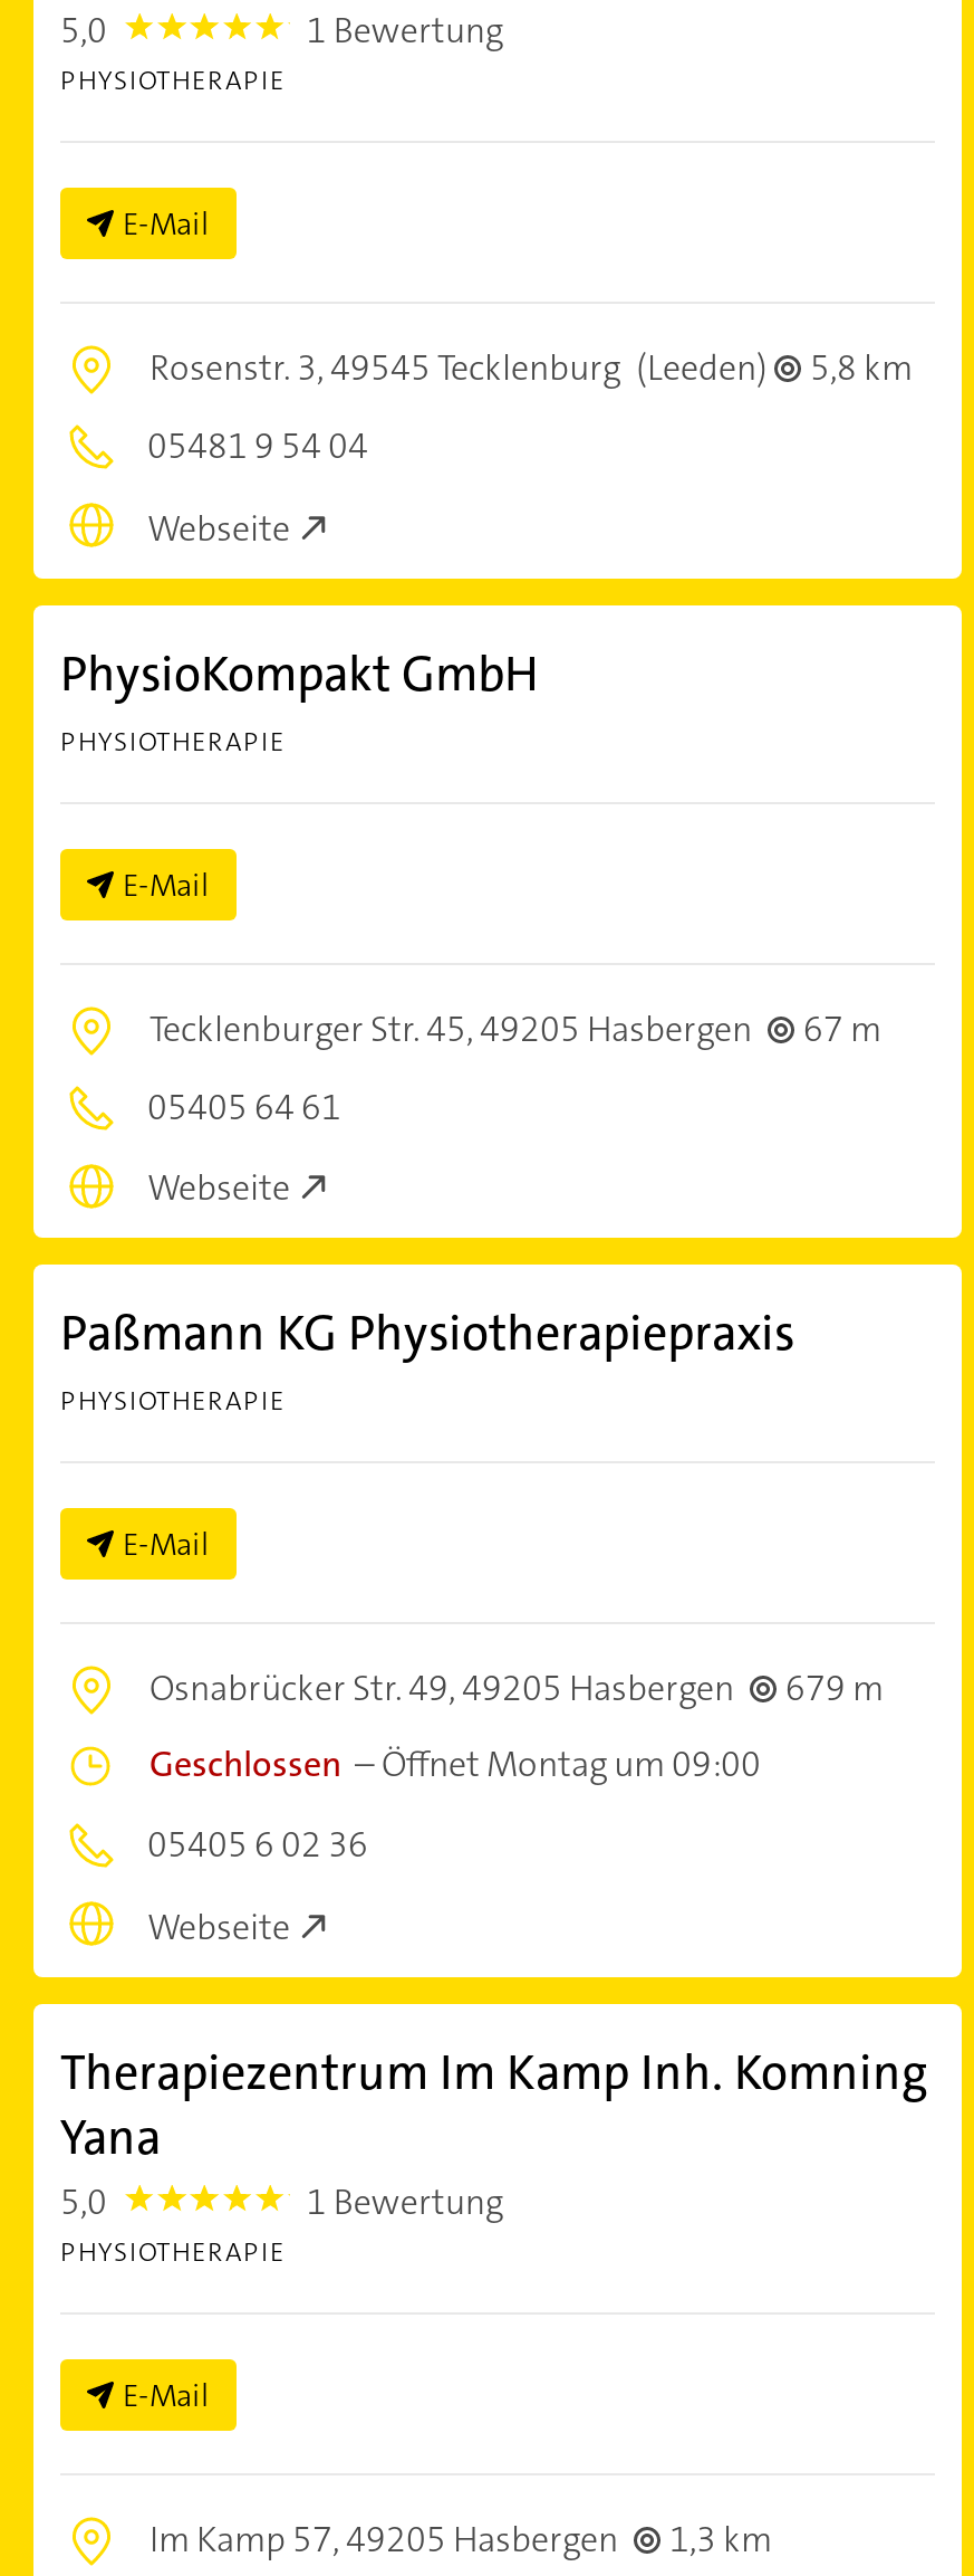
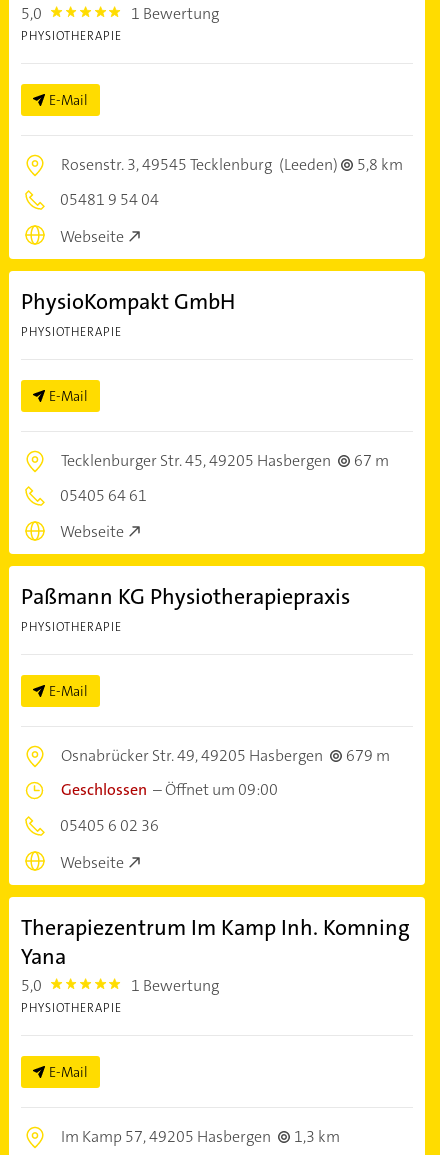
[150,1741,761,1788] Geschlossen –Öffnet Montag um 09:00 -> [61,779,278,800] Geschlossen –Öffnet um 09:00

